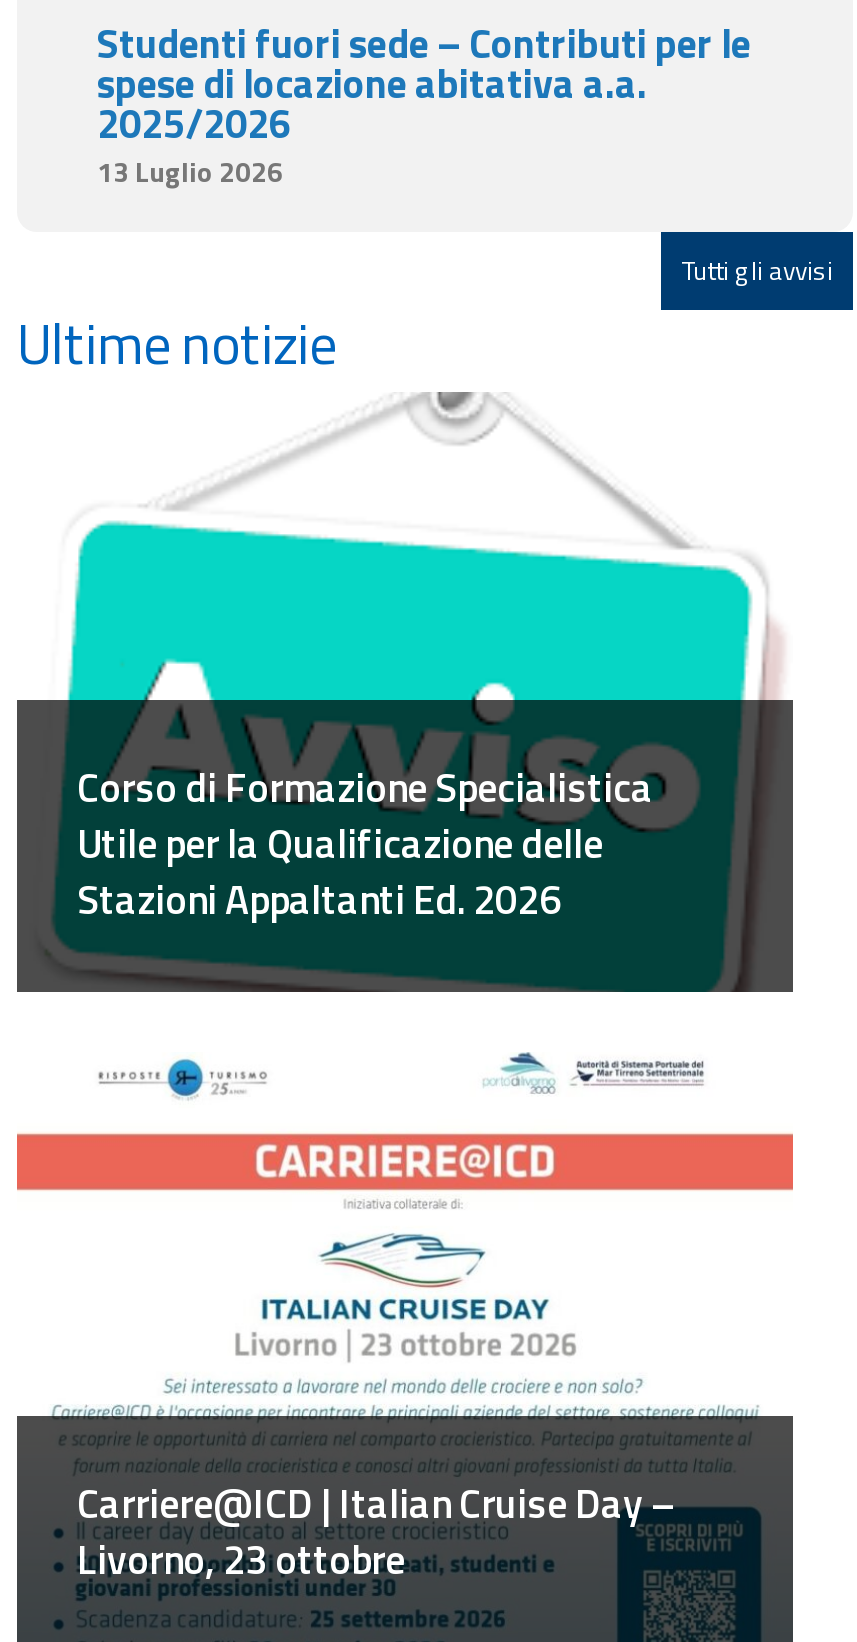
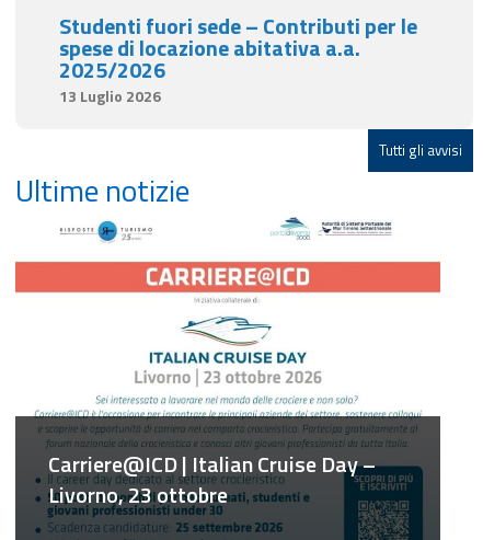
[15,392,795,994] [image] | Corso di Formazione Specialistica | Utile per la Qualificazione delle | Stazioni Appaltanti Ed. 2026 -> none

